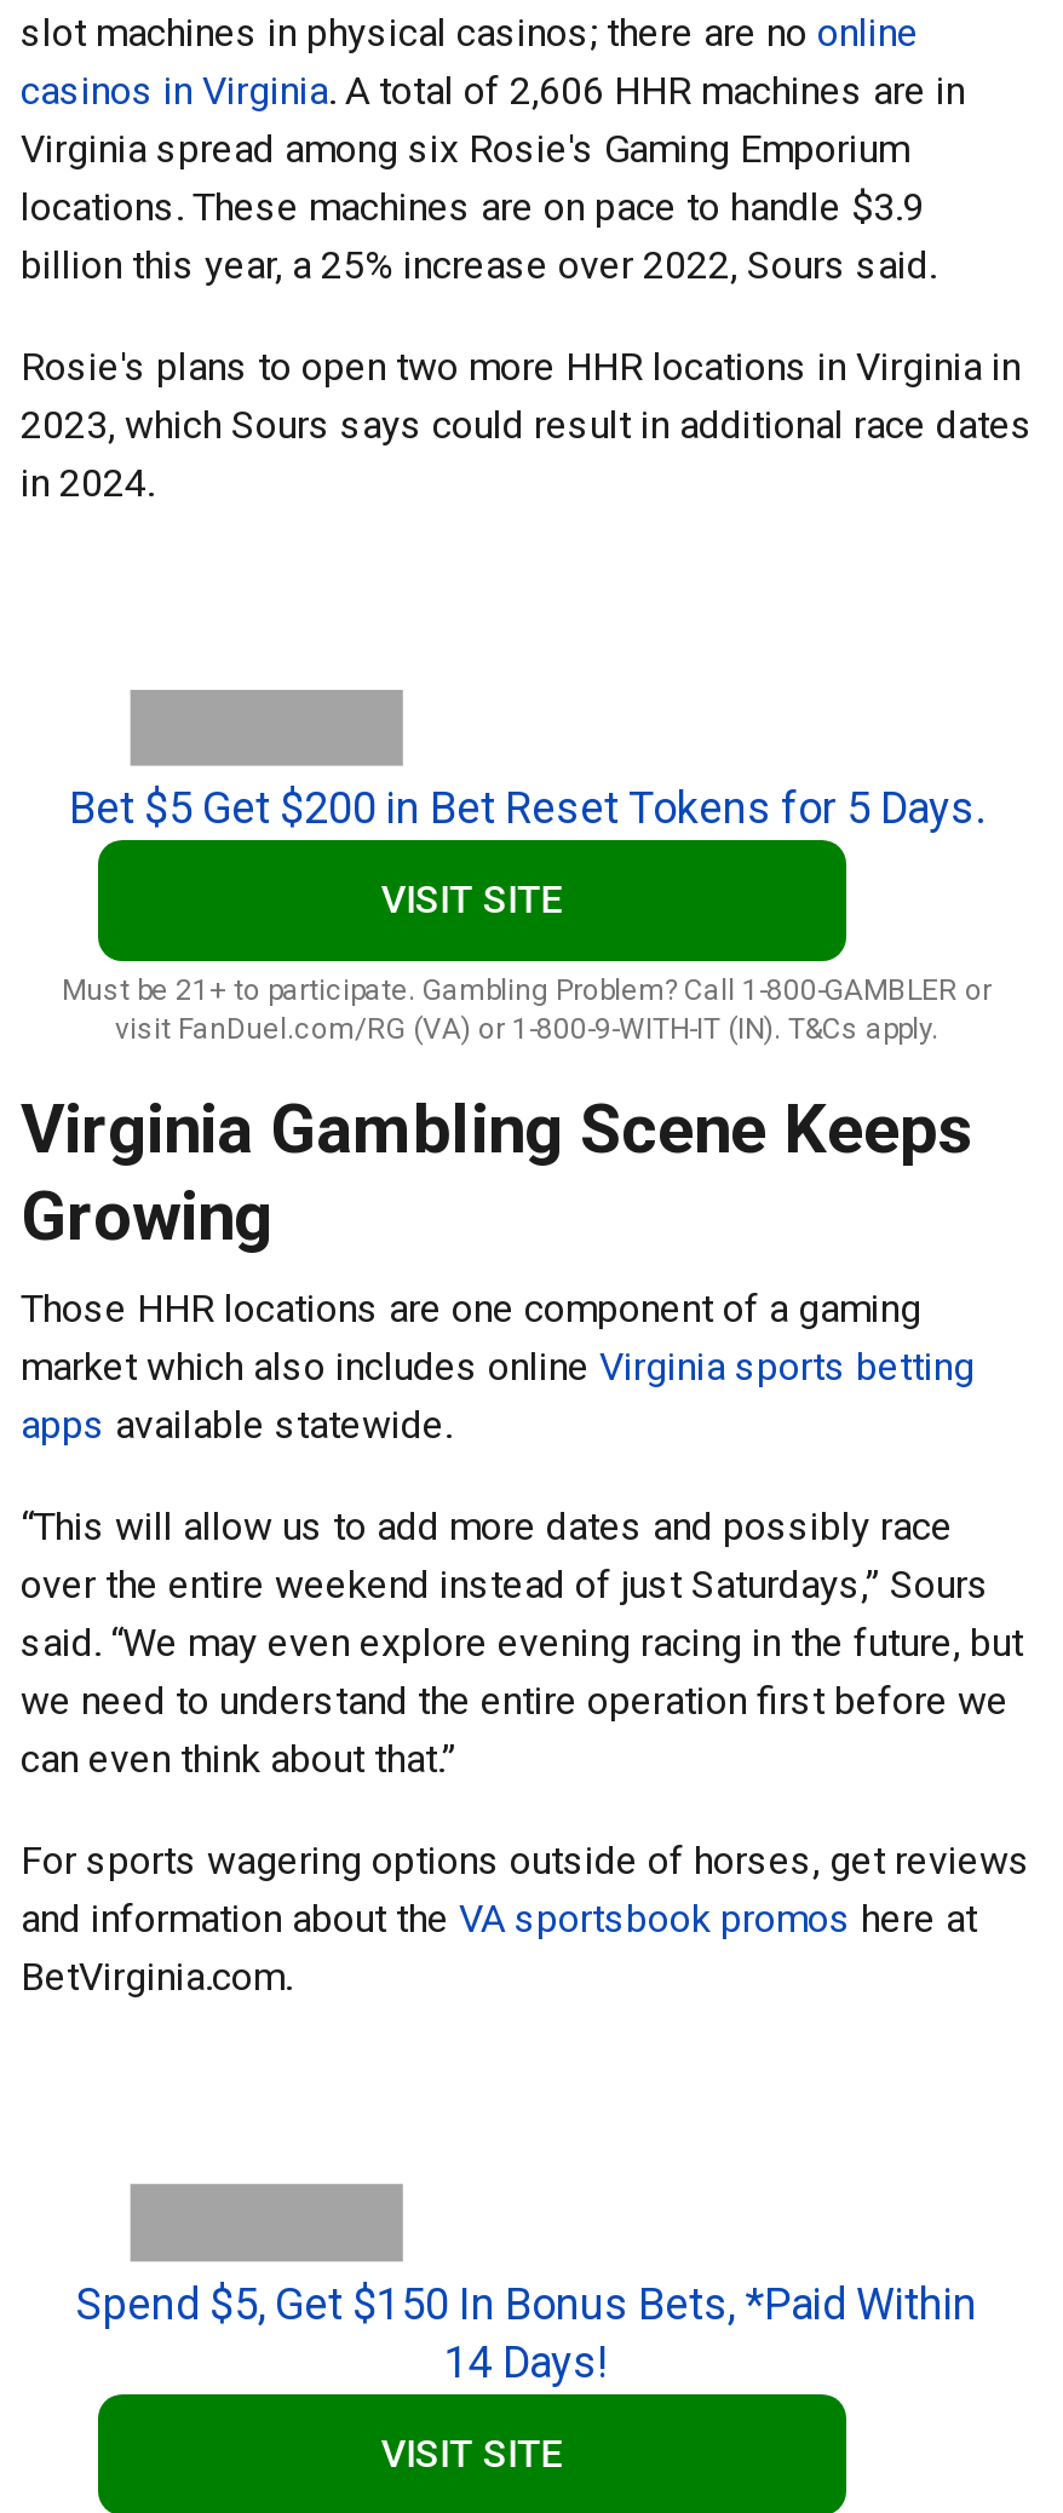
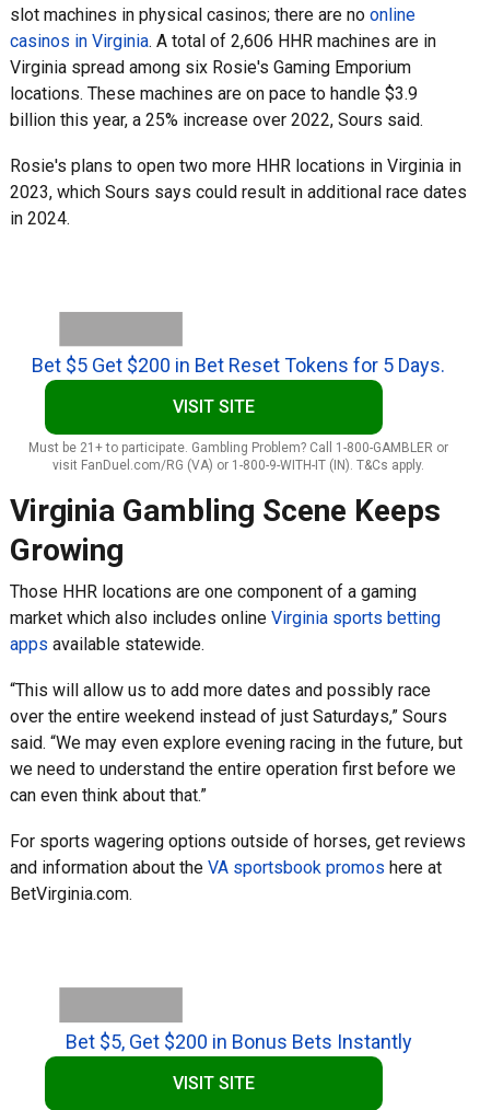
[76,2278,977,2387] Spend $5, Get $150 In Bonus Bets, *Paid Within | 14 Days! -> [65,1030,412,1053] Bet $5, Get $200 in Bonus Bets Instantly

